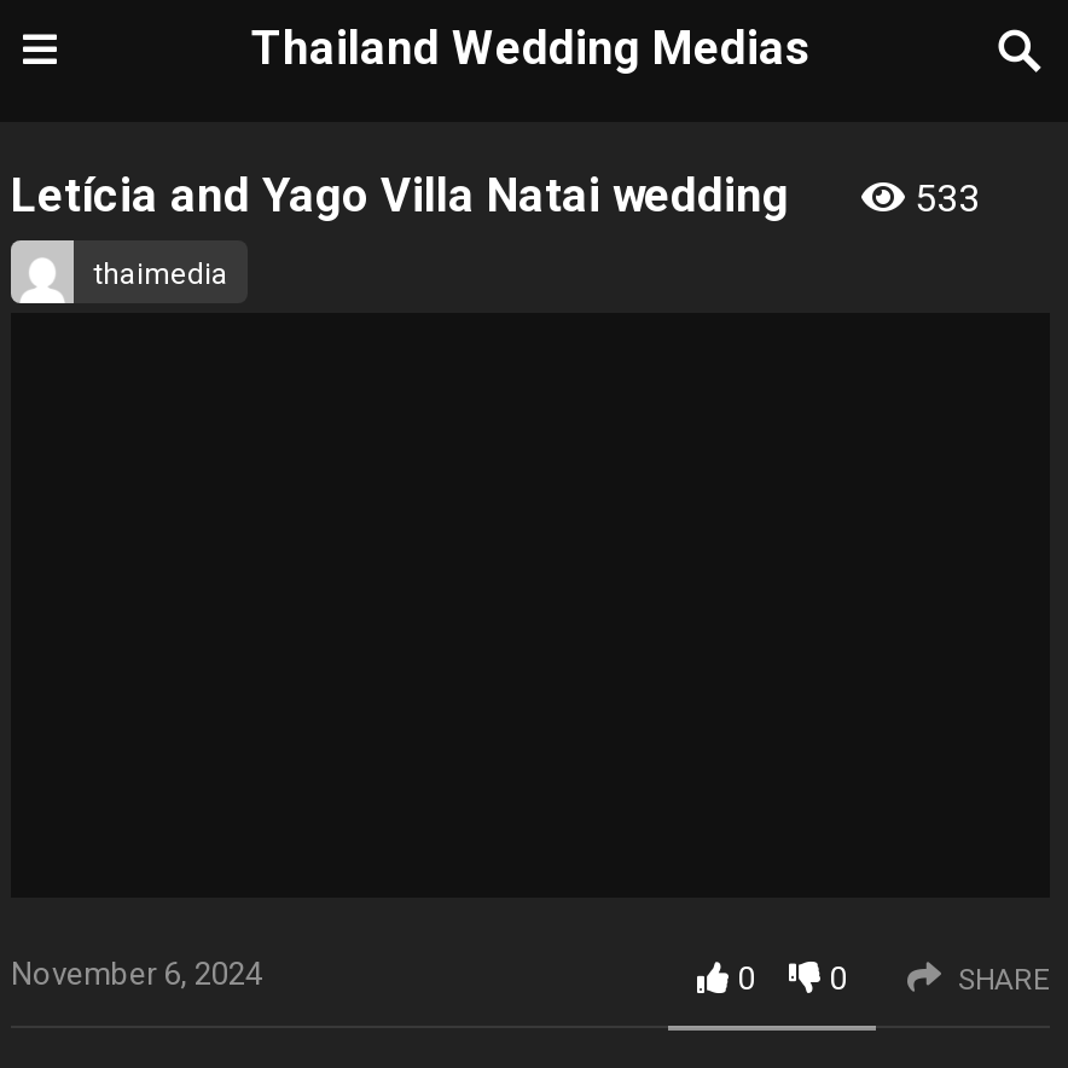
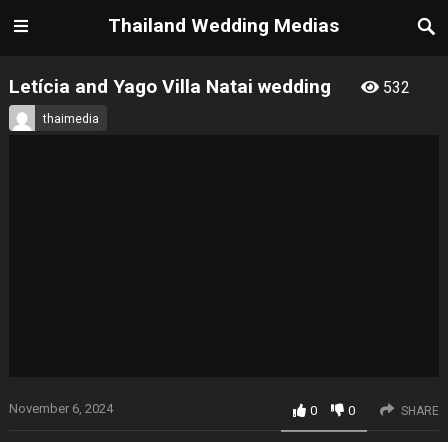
[905,175,980,221] 533 -> [379,78,410,97] 532

